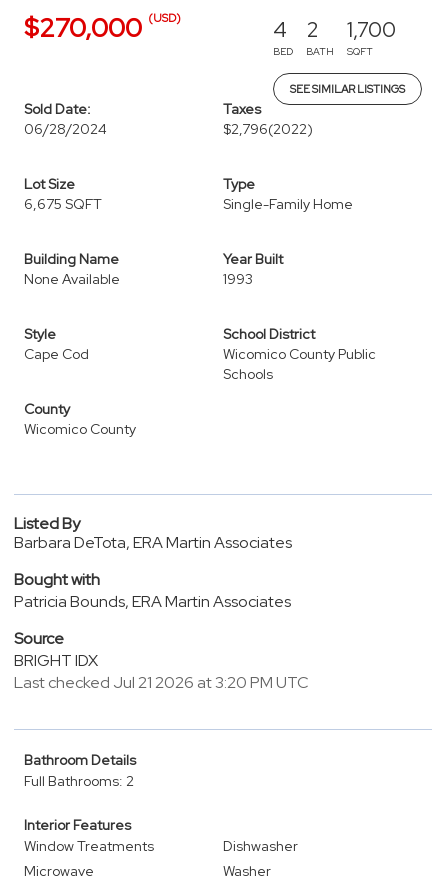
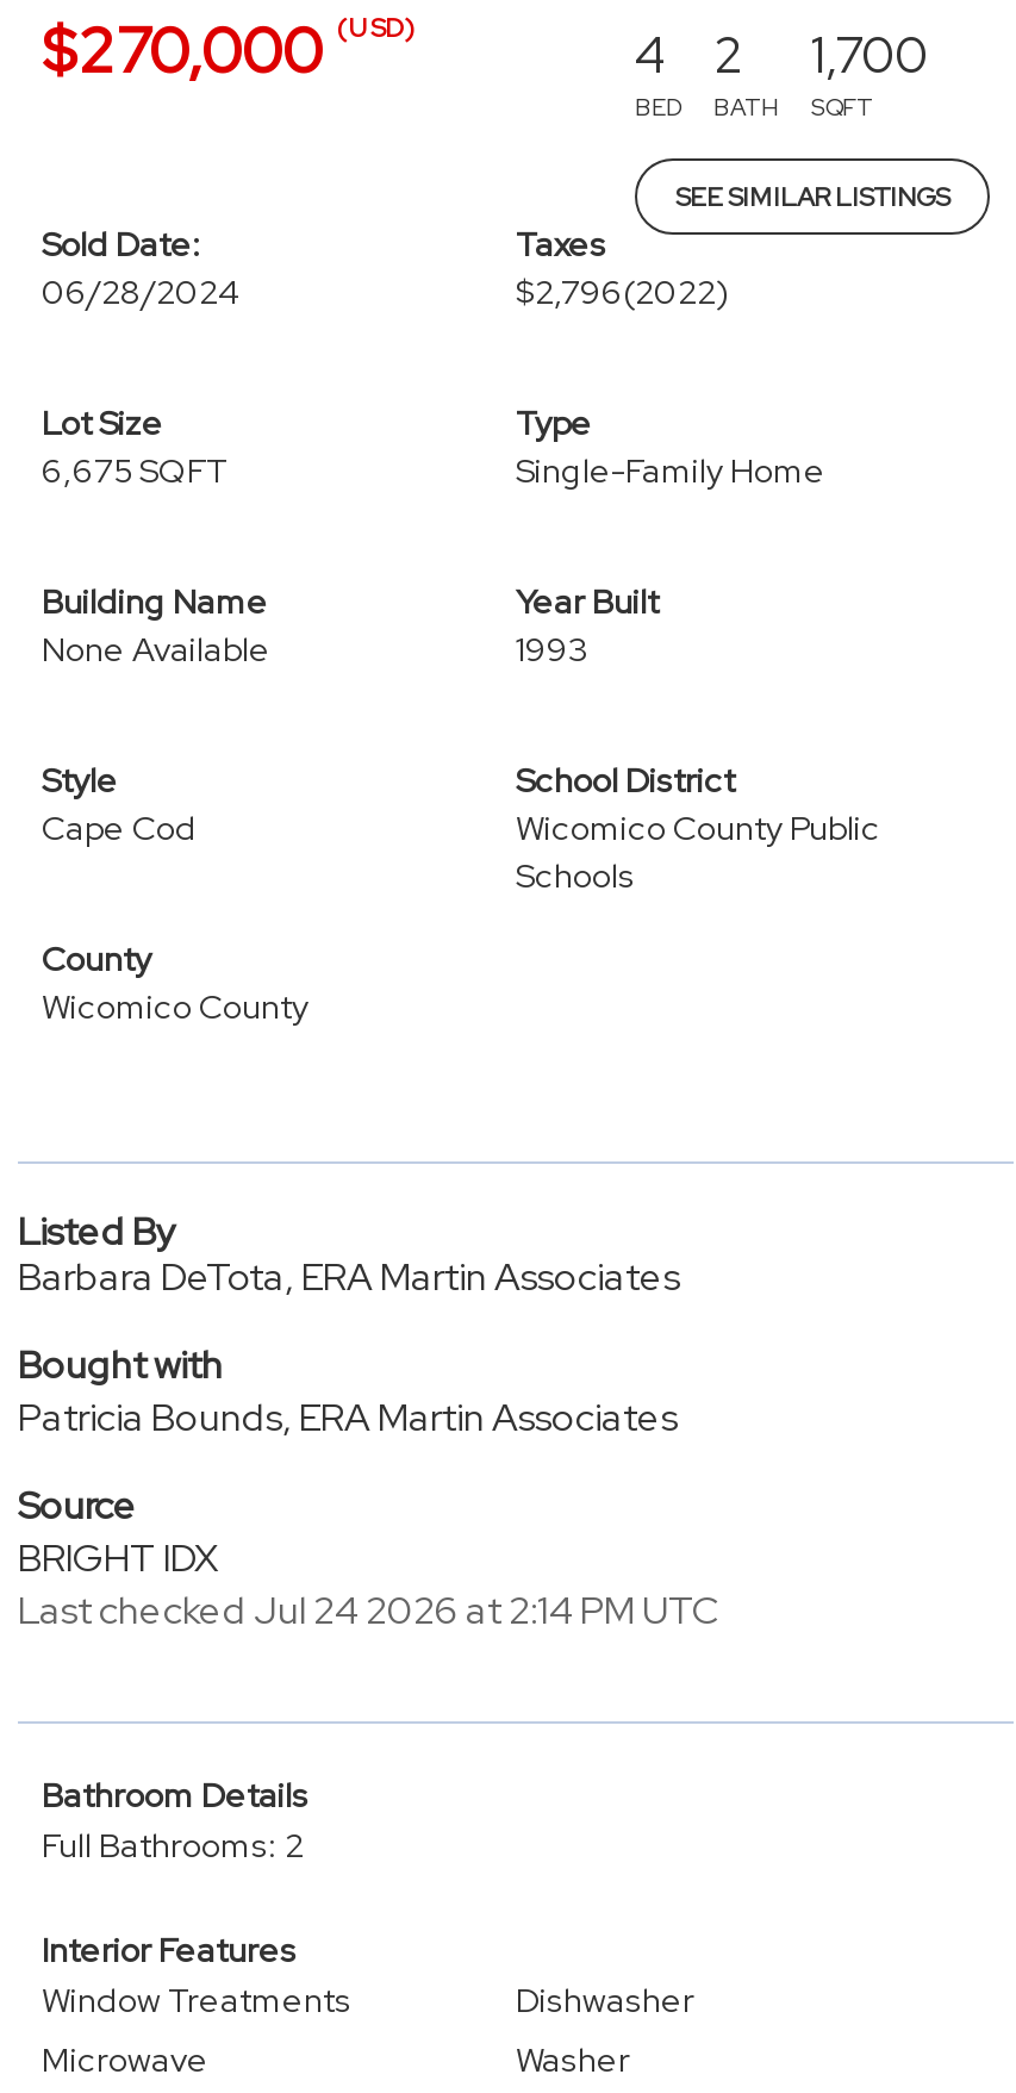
[14,672,309,693] Last checked Jul 21 2026 at 3:20 PM UTC -> [18,1586,721,1636] Last checked Jul 24 2026 at 2:14 PM UTC

